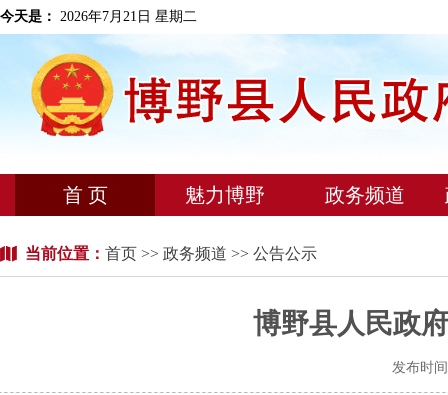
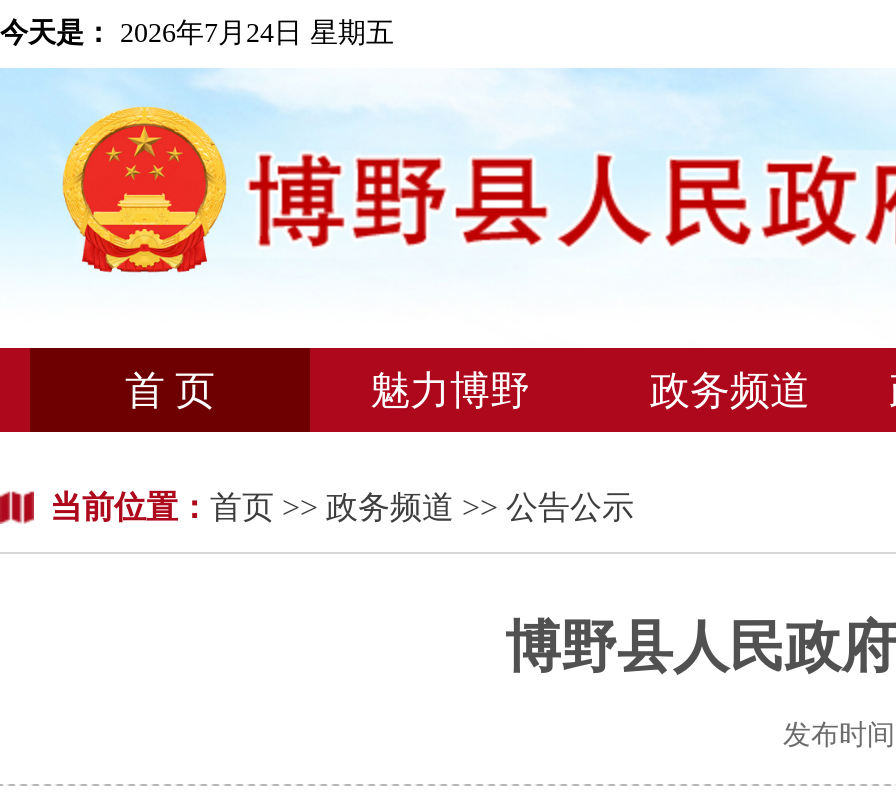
[0,9,197,24] 今天是： 2026年7月21日 星期二 -> [0,18,394,48] 今天是： 2026年7月24日 星期五

